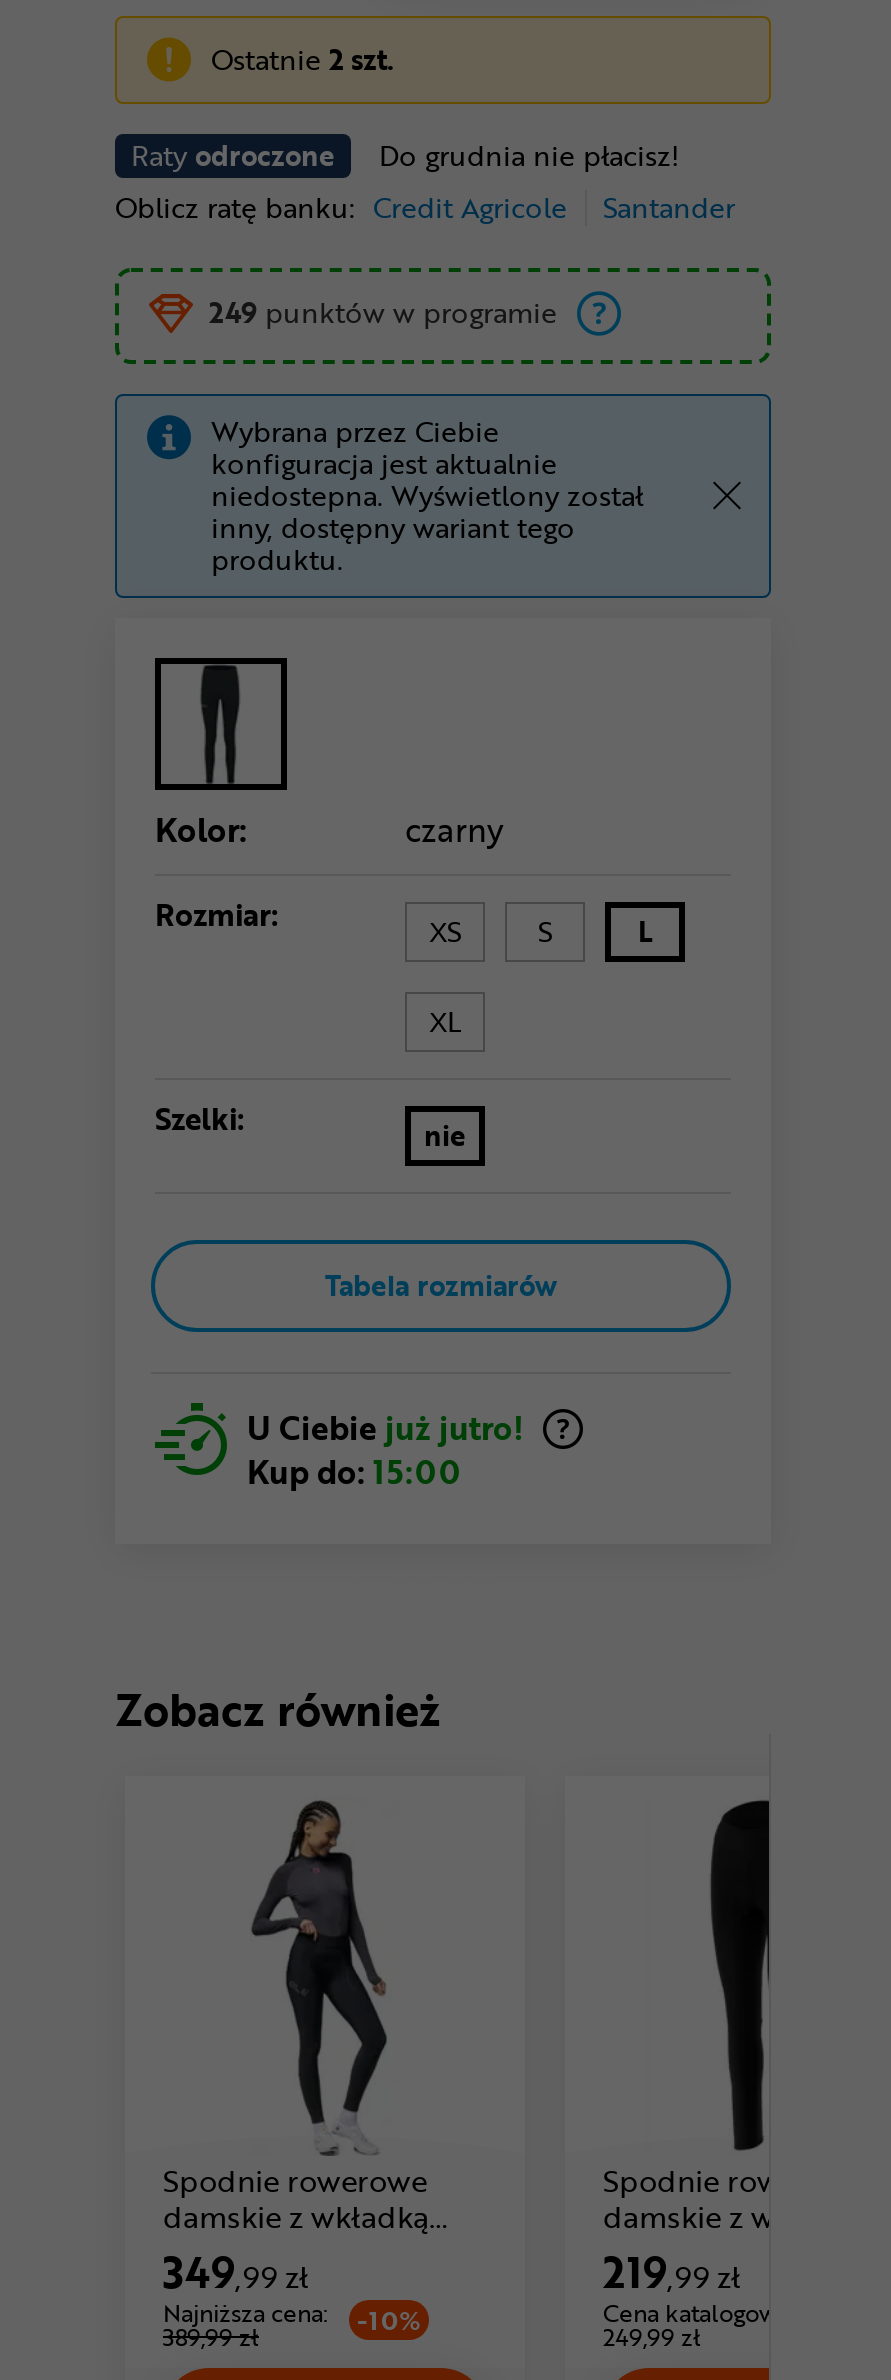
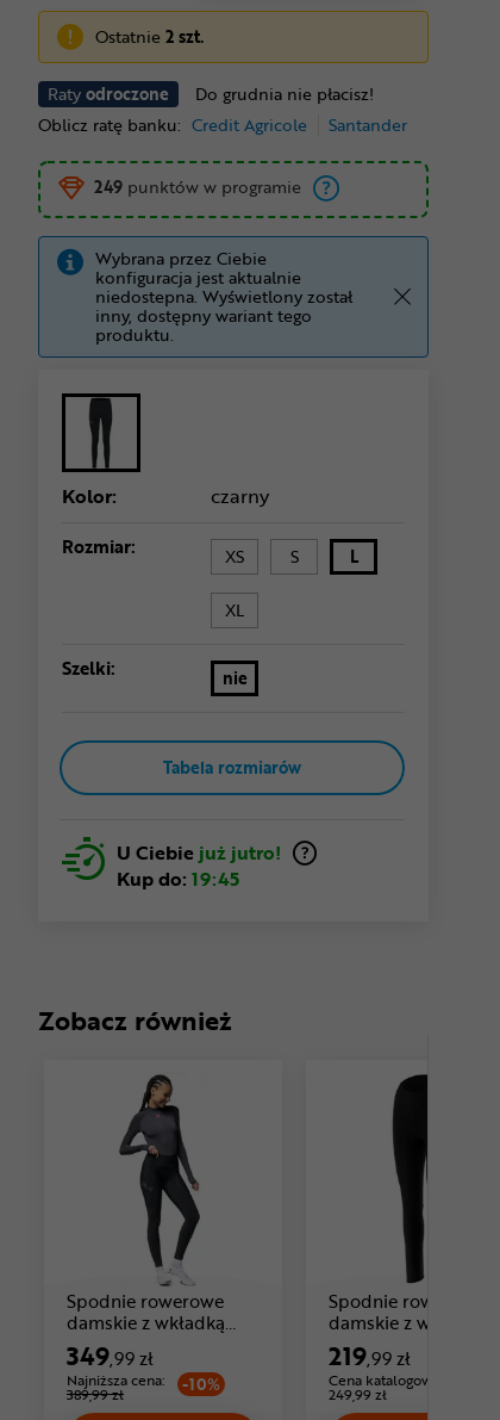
[247,1448,461,1496] Kup do: 15:00 -> [117,864,239,893] Kup do: 19:45

